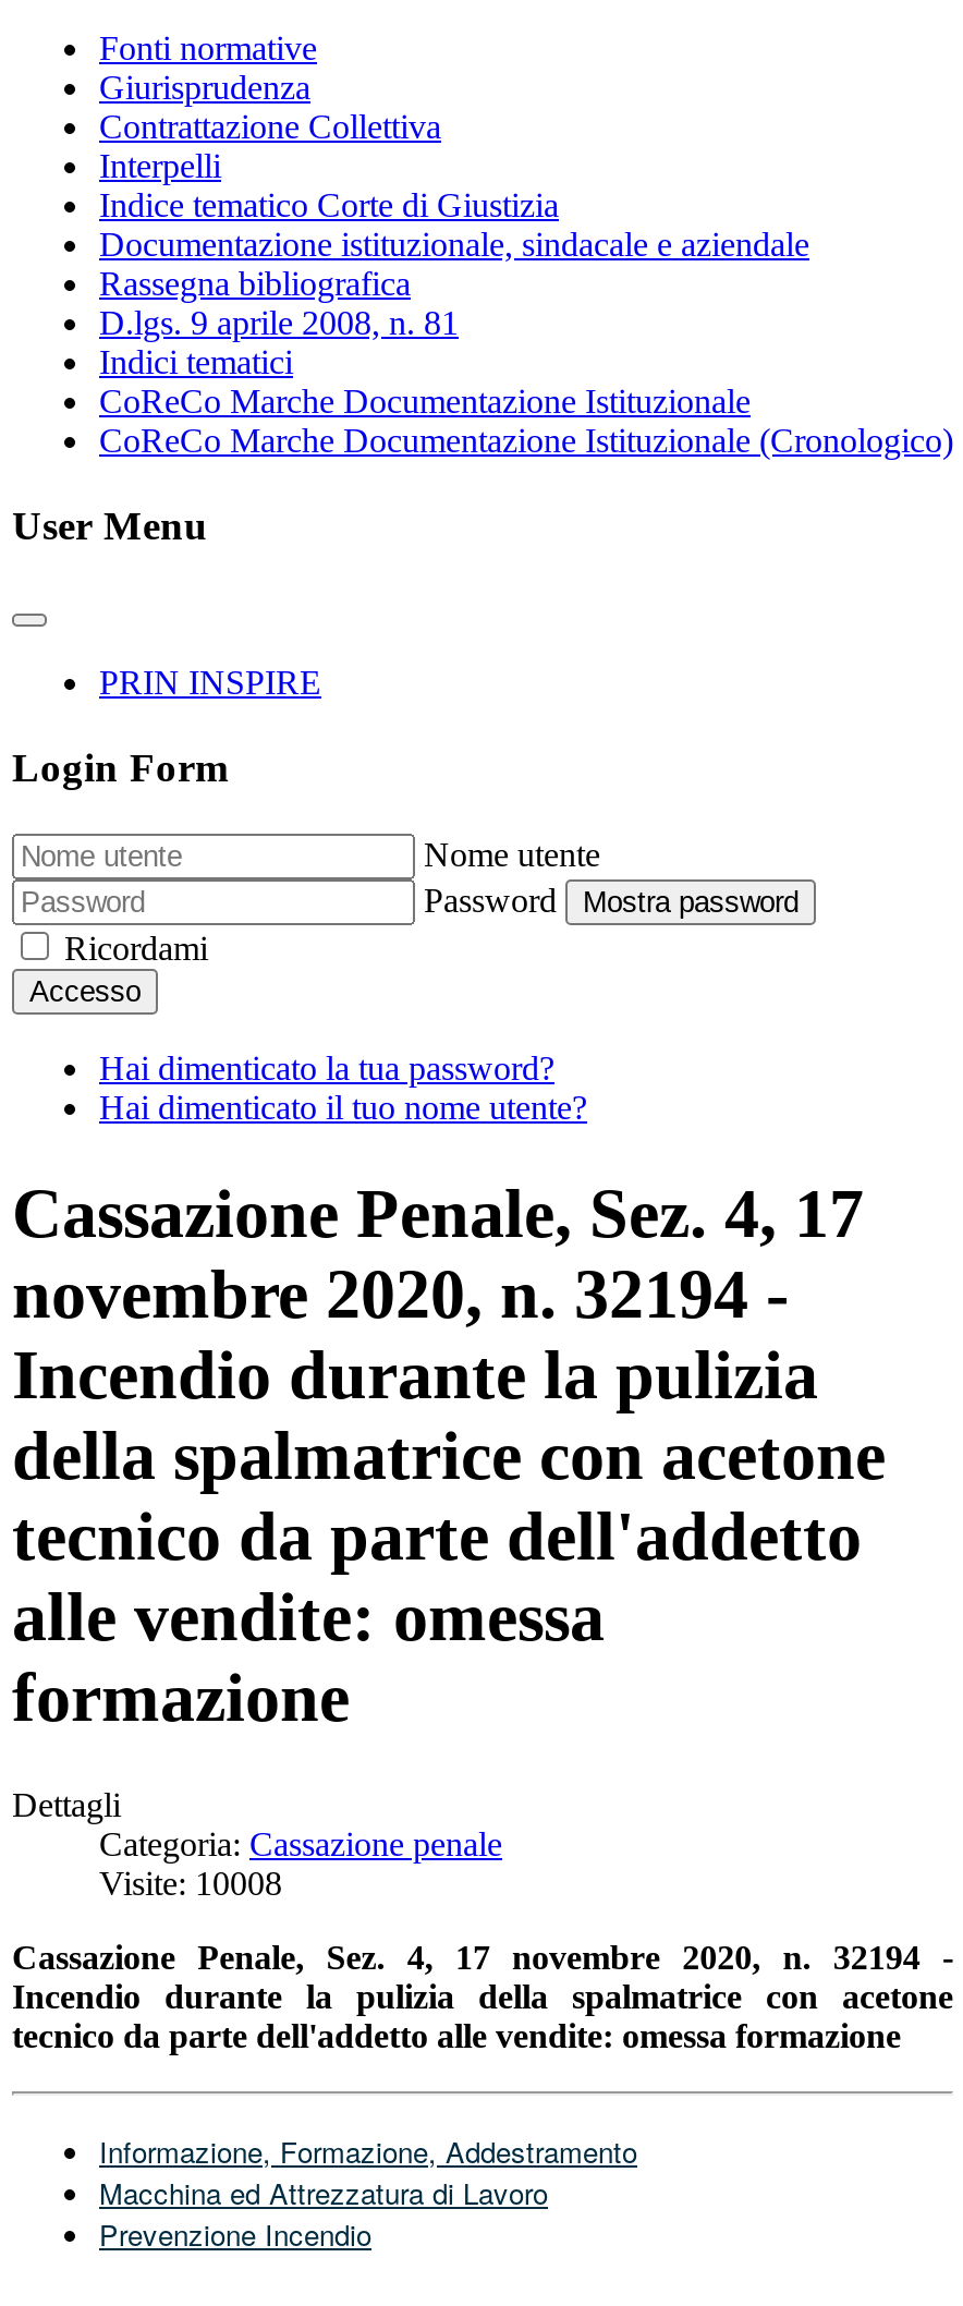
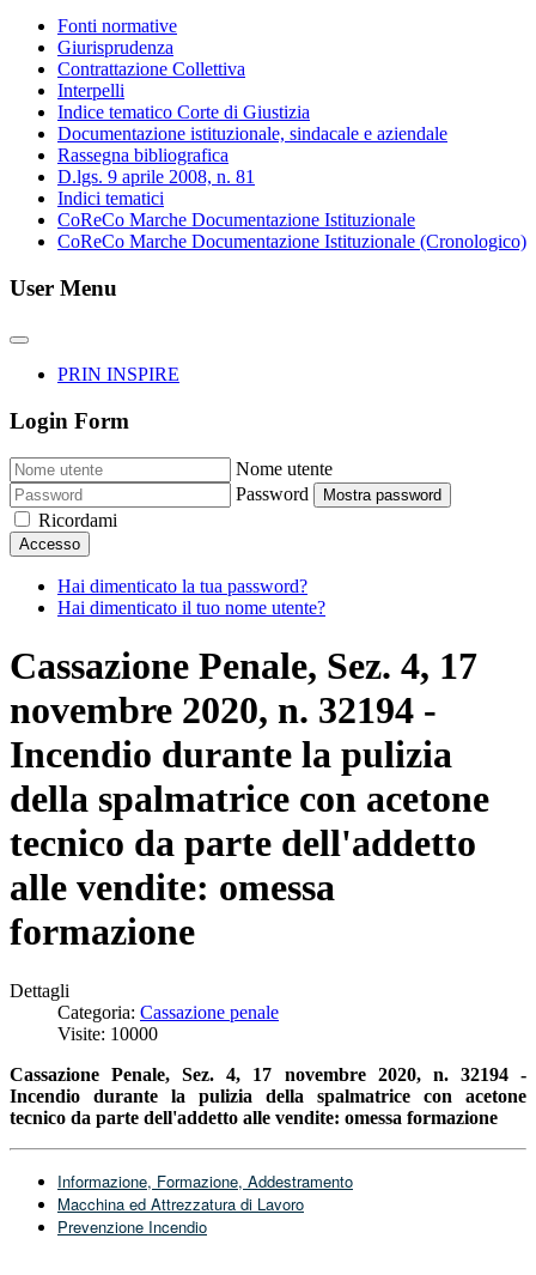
[99,1864,282,1901] Visite: 10008 -> [57,1023,158,1043] Visite: 10000

